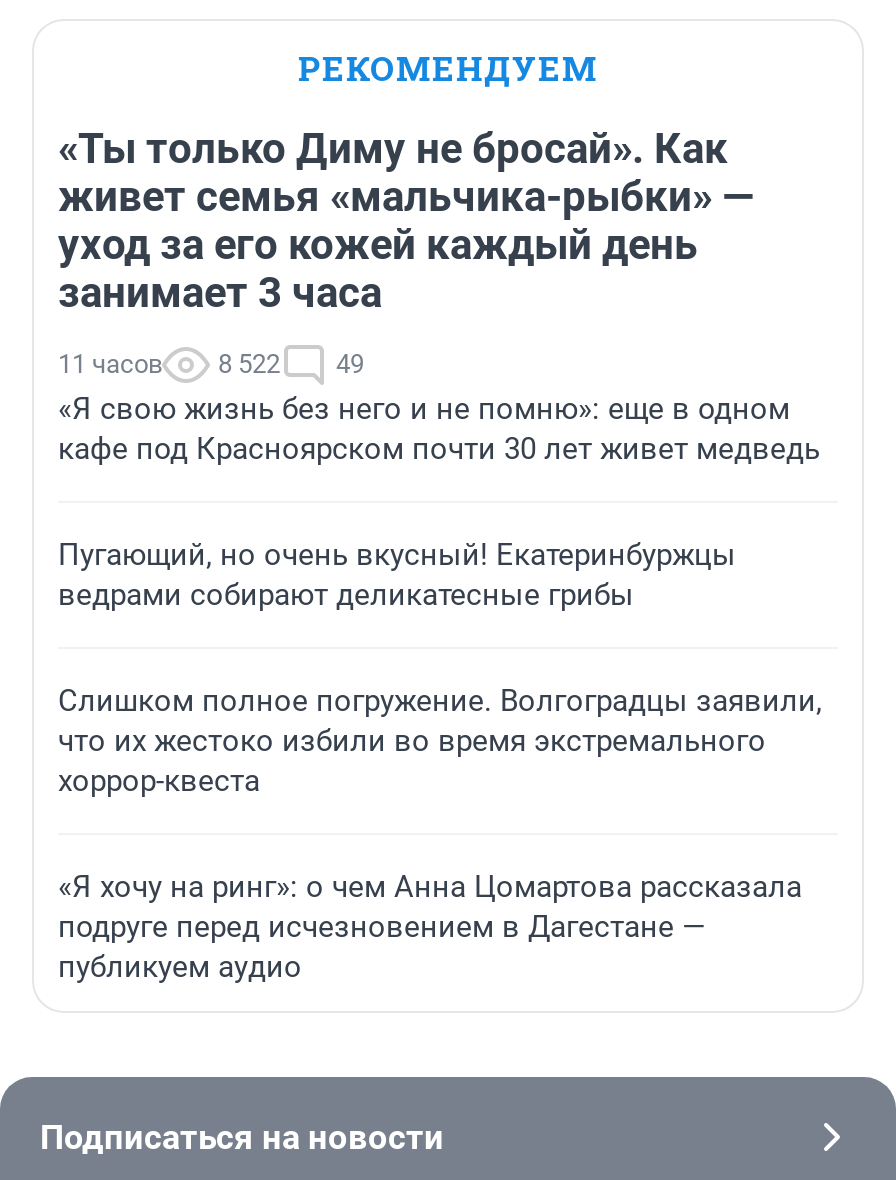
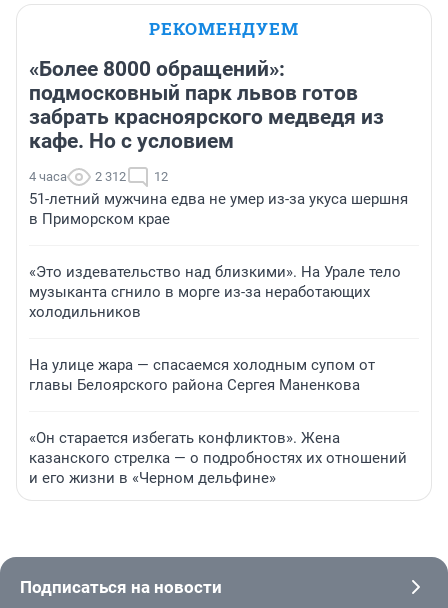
[58,125,754,317] «Ты только Диму не бросай». Как | живет семья «мальчика-рыбки» — | уход за его кожей каждый день | занимает 3 часа -> [29,57,384,153] «Более 8000 обращений»: | подмосковный парк львов готов | забрать красноярского медведя из | кафе. Но с условием
[58,349,820,467] 11 часов | 8 522 | 49 | «Я свою жизнь без него и не помню»: еще в одном | кафе под Красноярском почти 30 лет живет медведь -> [29,169,408,228] 4 часа | 2 312 | 12 | 51-летний мужчина едва не умер из-за укуса шершня | в Приморском крае
[58,537,736,613] Пугающий, но очень вкусный! Екатеринбуржцы | ведрами собирают деликатесные грибы -> [29,263,401,321] «Это издевательство над близкими». На Урале тело | музыканта сгнило в морге из-за неработающих | холодильников
[58,683,822,799] Слишком полное погружение. Волгоградцы заявили, | что их жестоко избили во время экстремального | хоррор-квеста -> [29,356,375,394] На улице жара — спасаемся холодным супом от | главы Белоярского района Сергея Маненкова
[58,869,802,985] «Я хочу на ринг»: о чем Анна Цомартова рассказала | подруге перед исчезновением в Дагестане — | публикуем аудио -> [29,429,407,487] «Он старается избегать конфликтов». Жена | казанского стрелка — о подробностях их отношений | и его жизни в «Черном дельфине»

